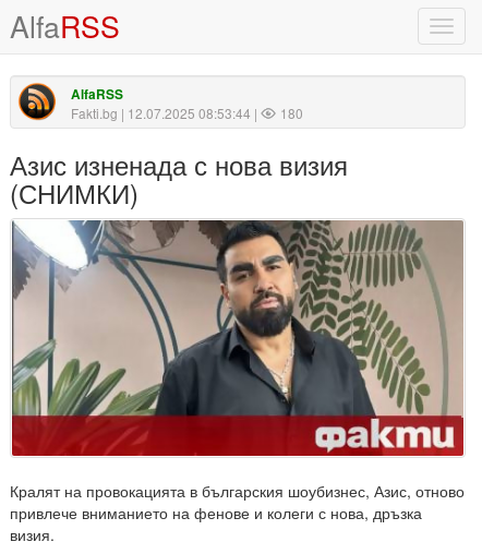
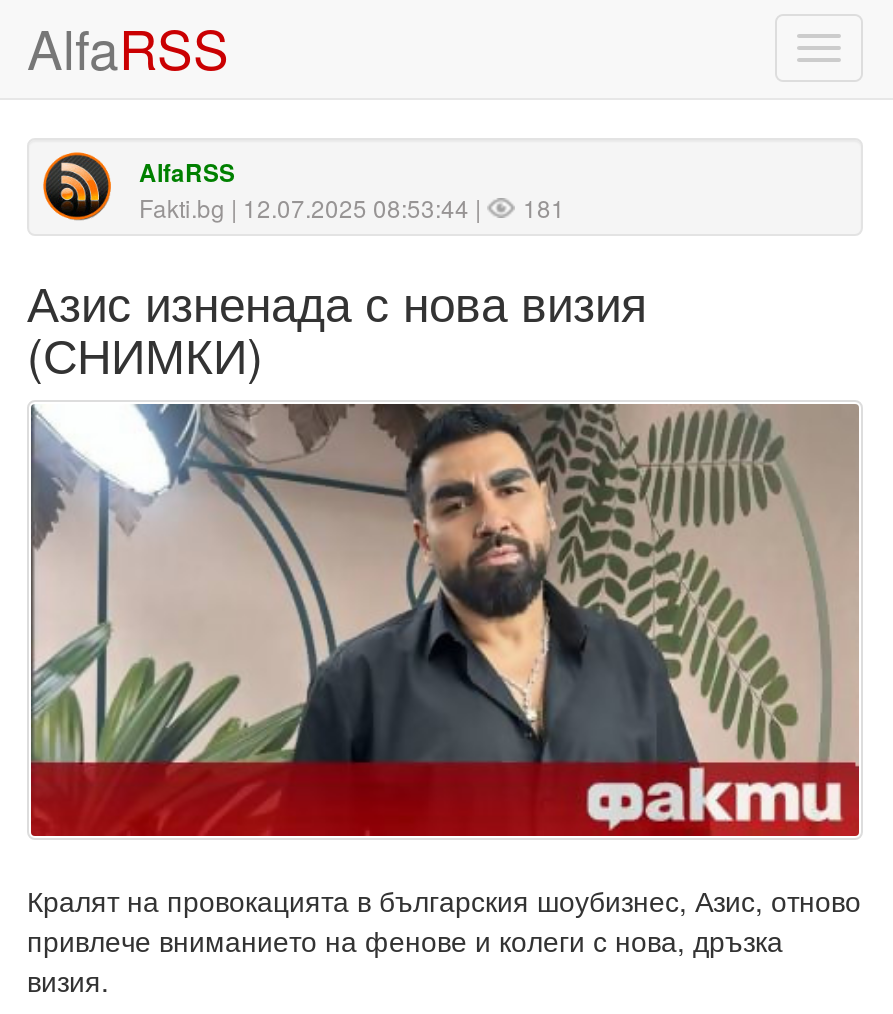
[280,104,303,122] 180 -> [523,190,565,224] 181

